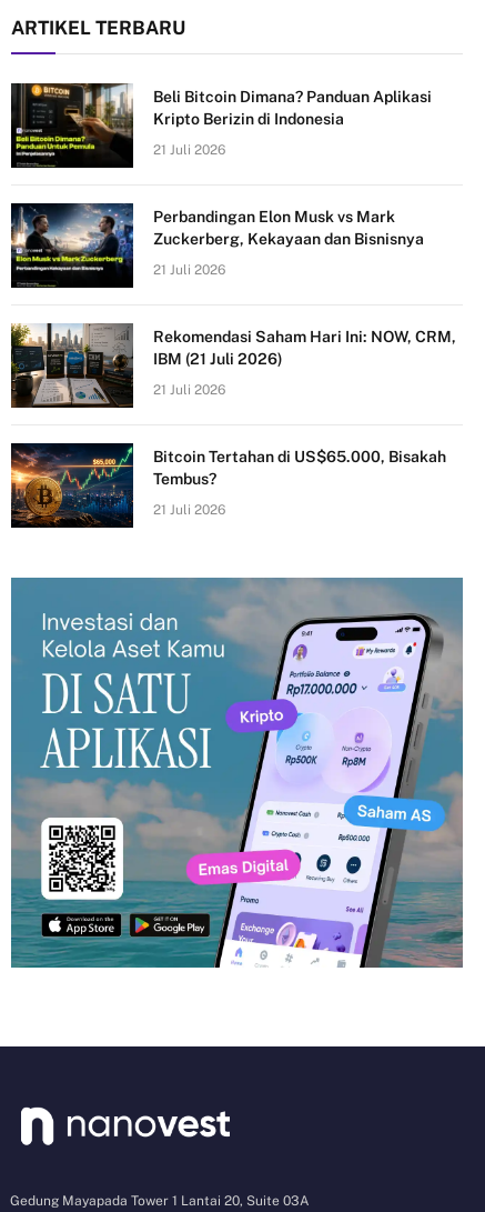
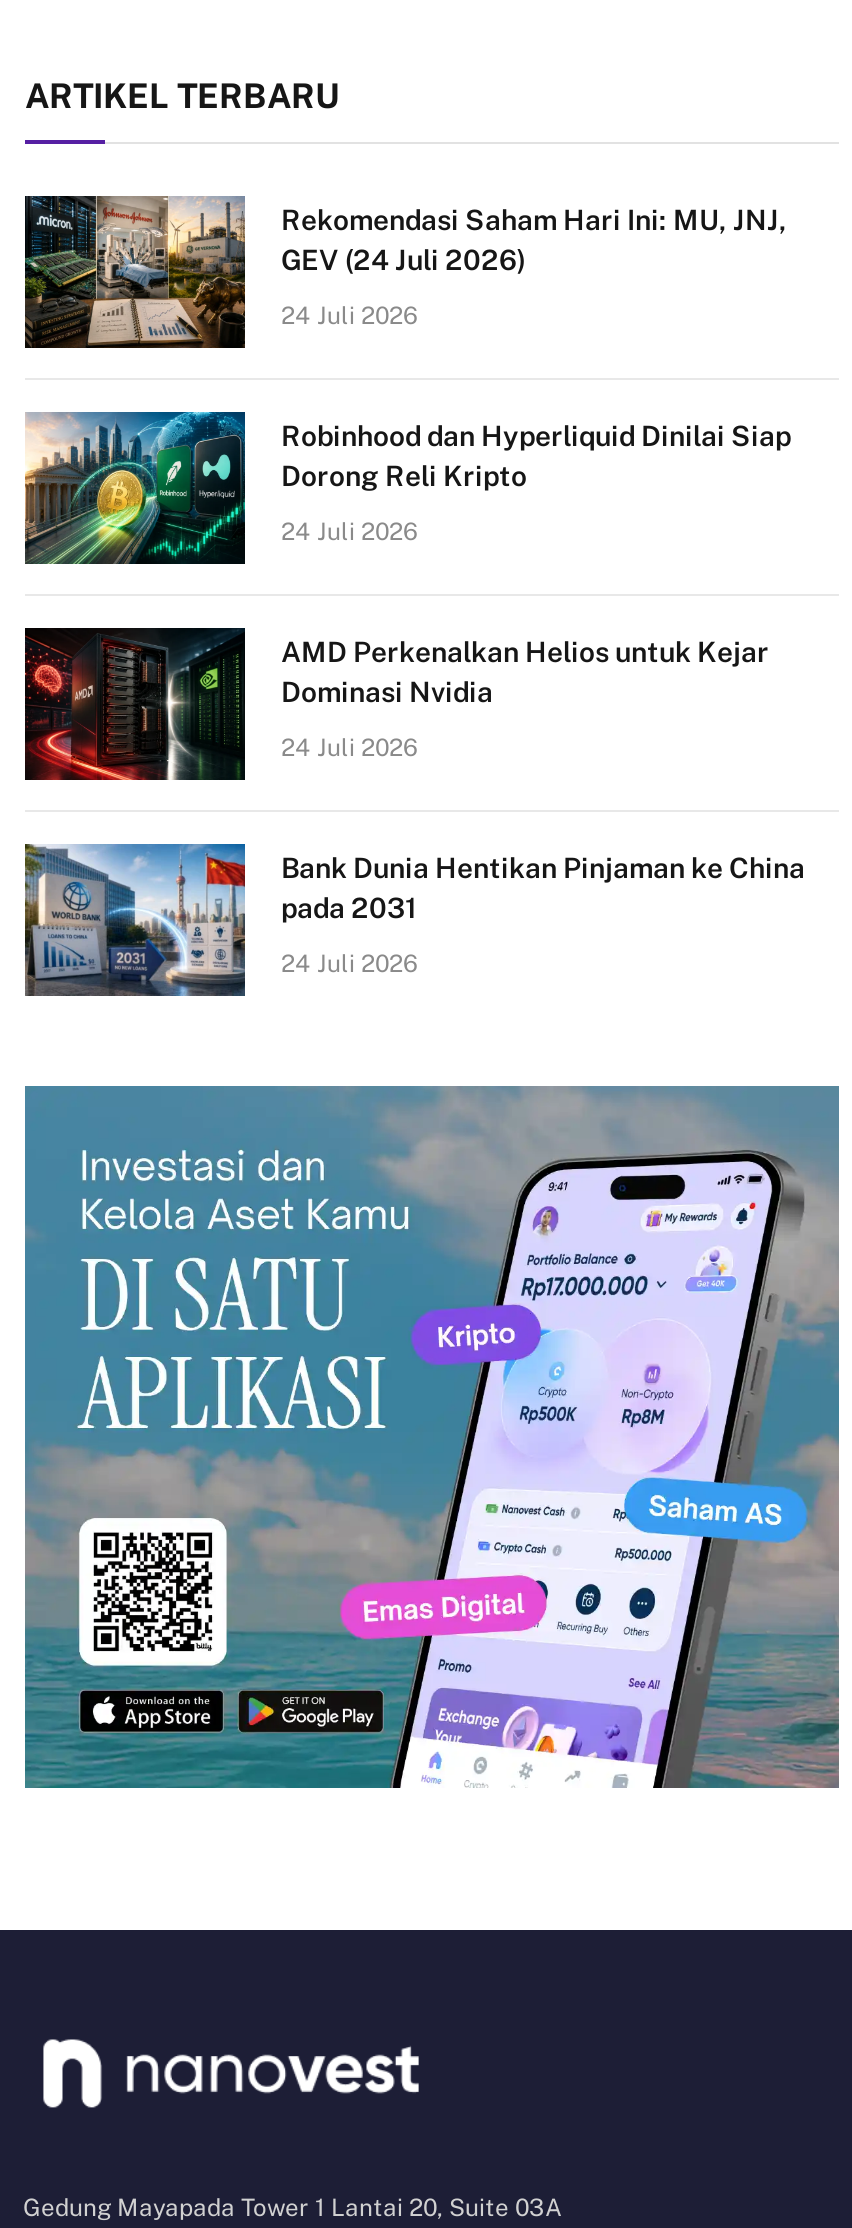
[11,83,432,168] [image] | Beli Bitcoin Dimana? Panduan Aplikasi | Kripto Berizin di Indonesia -> [25,196,787,348] [image] | Rekomendasi Saham Hari Ini: MU, JNJ, | GEV (24 Juli 2026)
[153,142,225,158] 21 Juli 2026 -> [281,302,417,330] 24 Juli 2026
[10,202,424,289] [image] | Perbandingan Elon Musk vs Mark | Zuckerberg, Kekayaan dan Bisnisnya -> [23,410,791,566] [image] | Robinhood dan Hyperliquid Dinilai Siap | Dorong Reli Kripto
[153,262,225,278] 21 Juli 2026 -> [281,518,417,546] 24 Juli 2026
[10,322,456,409] [image] | Rekomendasi Saham Hari Ini: NOW, CRM, | IBM (21 Juli 2026) -> [25,626,769,782] [image] | AMD Perkenalkan Helios untuk Kejar | Dominasi Nvidia
[153,382,225,398] 21 Juli 2026 -> [281,734,417,762] 24 Juli 2026
[10,442,446,529] [image] | Bitcoin Tertahan di US$65.000, Bisakah | Tembus? -> [23,842,805,998] [image] | Bank Dunia Hentikan Pinjaman ke China | pada 2031
[153,502,225,518] 21 Juli 2026 -> [281,950,417,978] 24 Juli 2026

